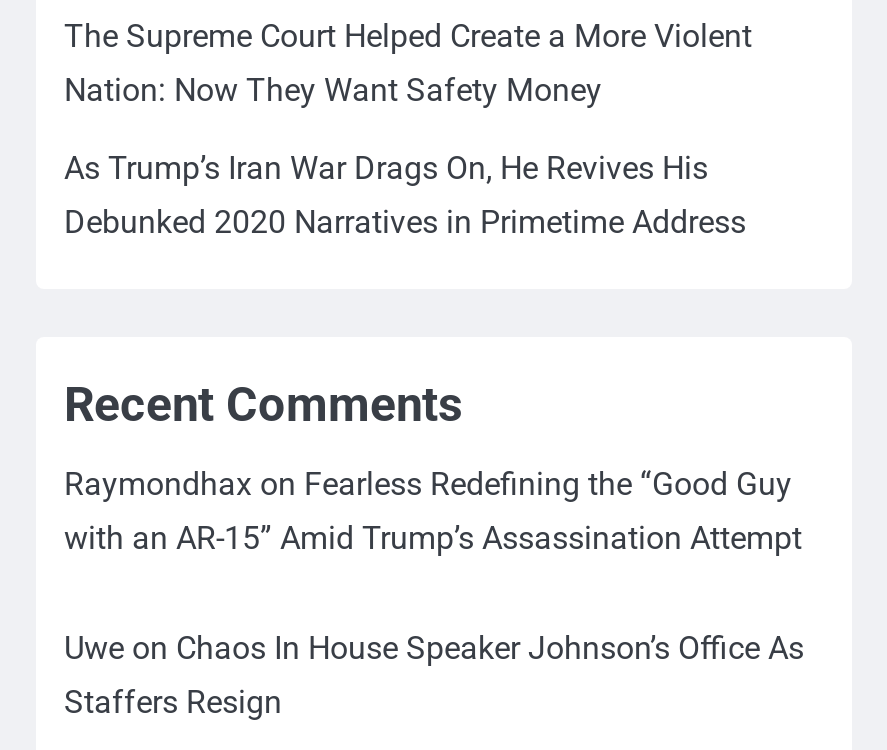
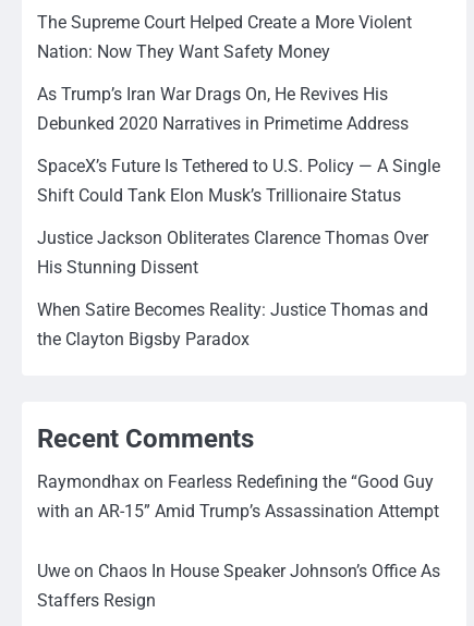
none -> [37,156,440,350] SpaceX’s Future Is Tethered to U.S. Policy — A Single | Shift Could Tank Elon Musk’s Trillionaire Status | Justice Jackson Obliterates Clarence Thomas Over | His Stunning Dissent | When Satire Becomes Reality: Justice Thomas and | the Clayton Bigsby Paradox

